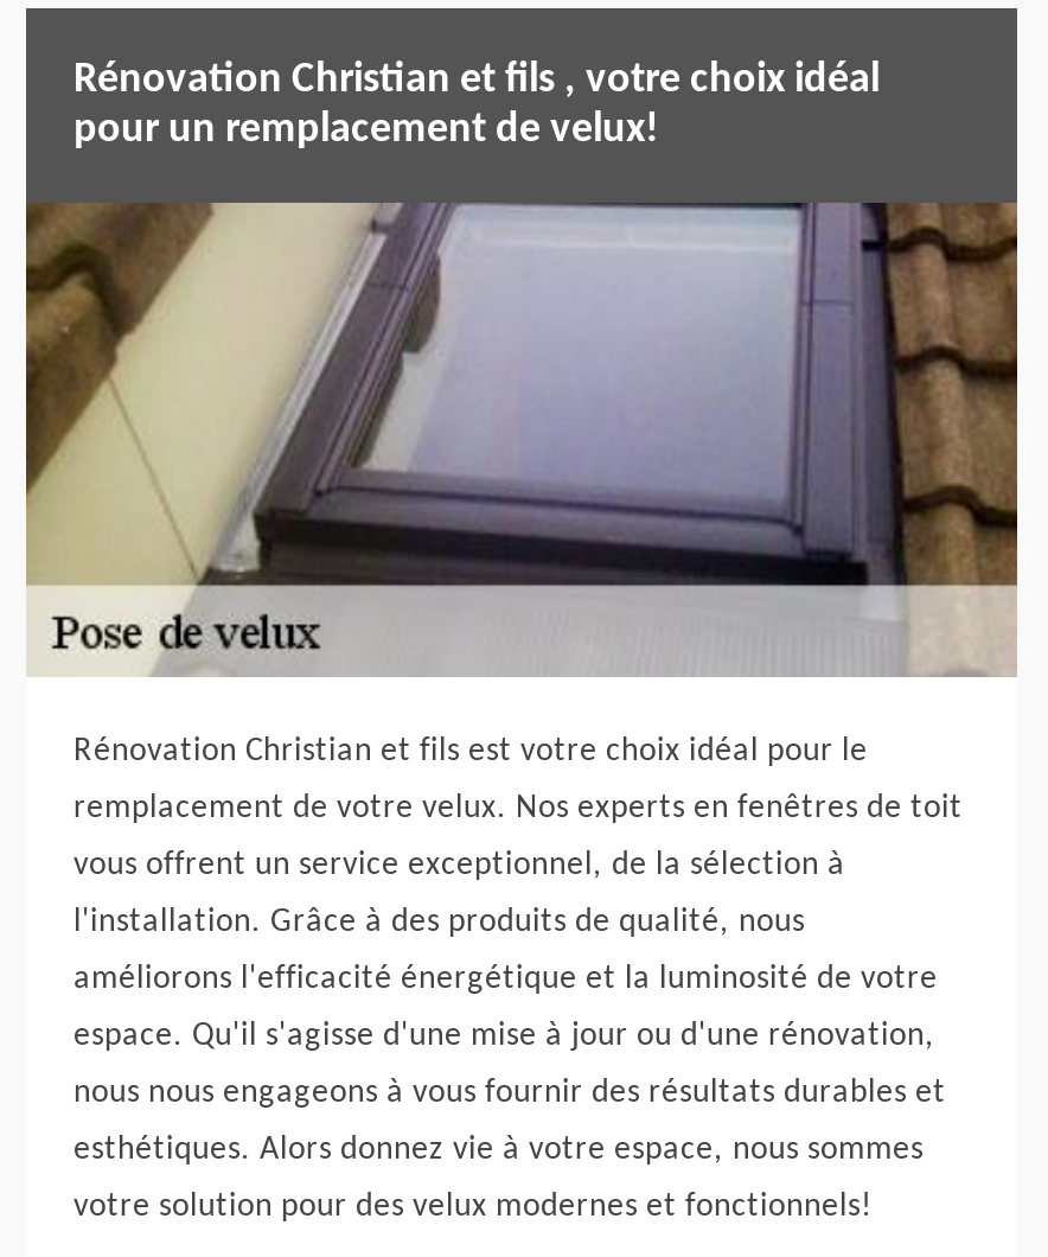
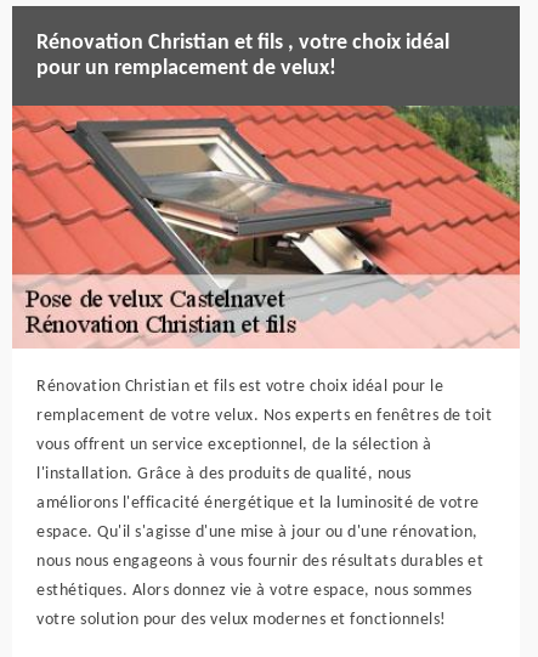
[24,203,1020,677] [image] -> [11,104,521,349] [image]

